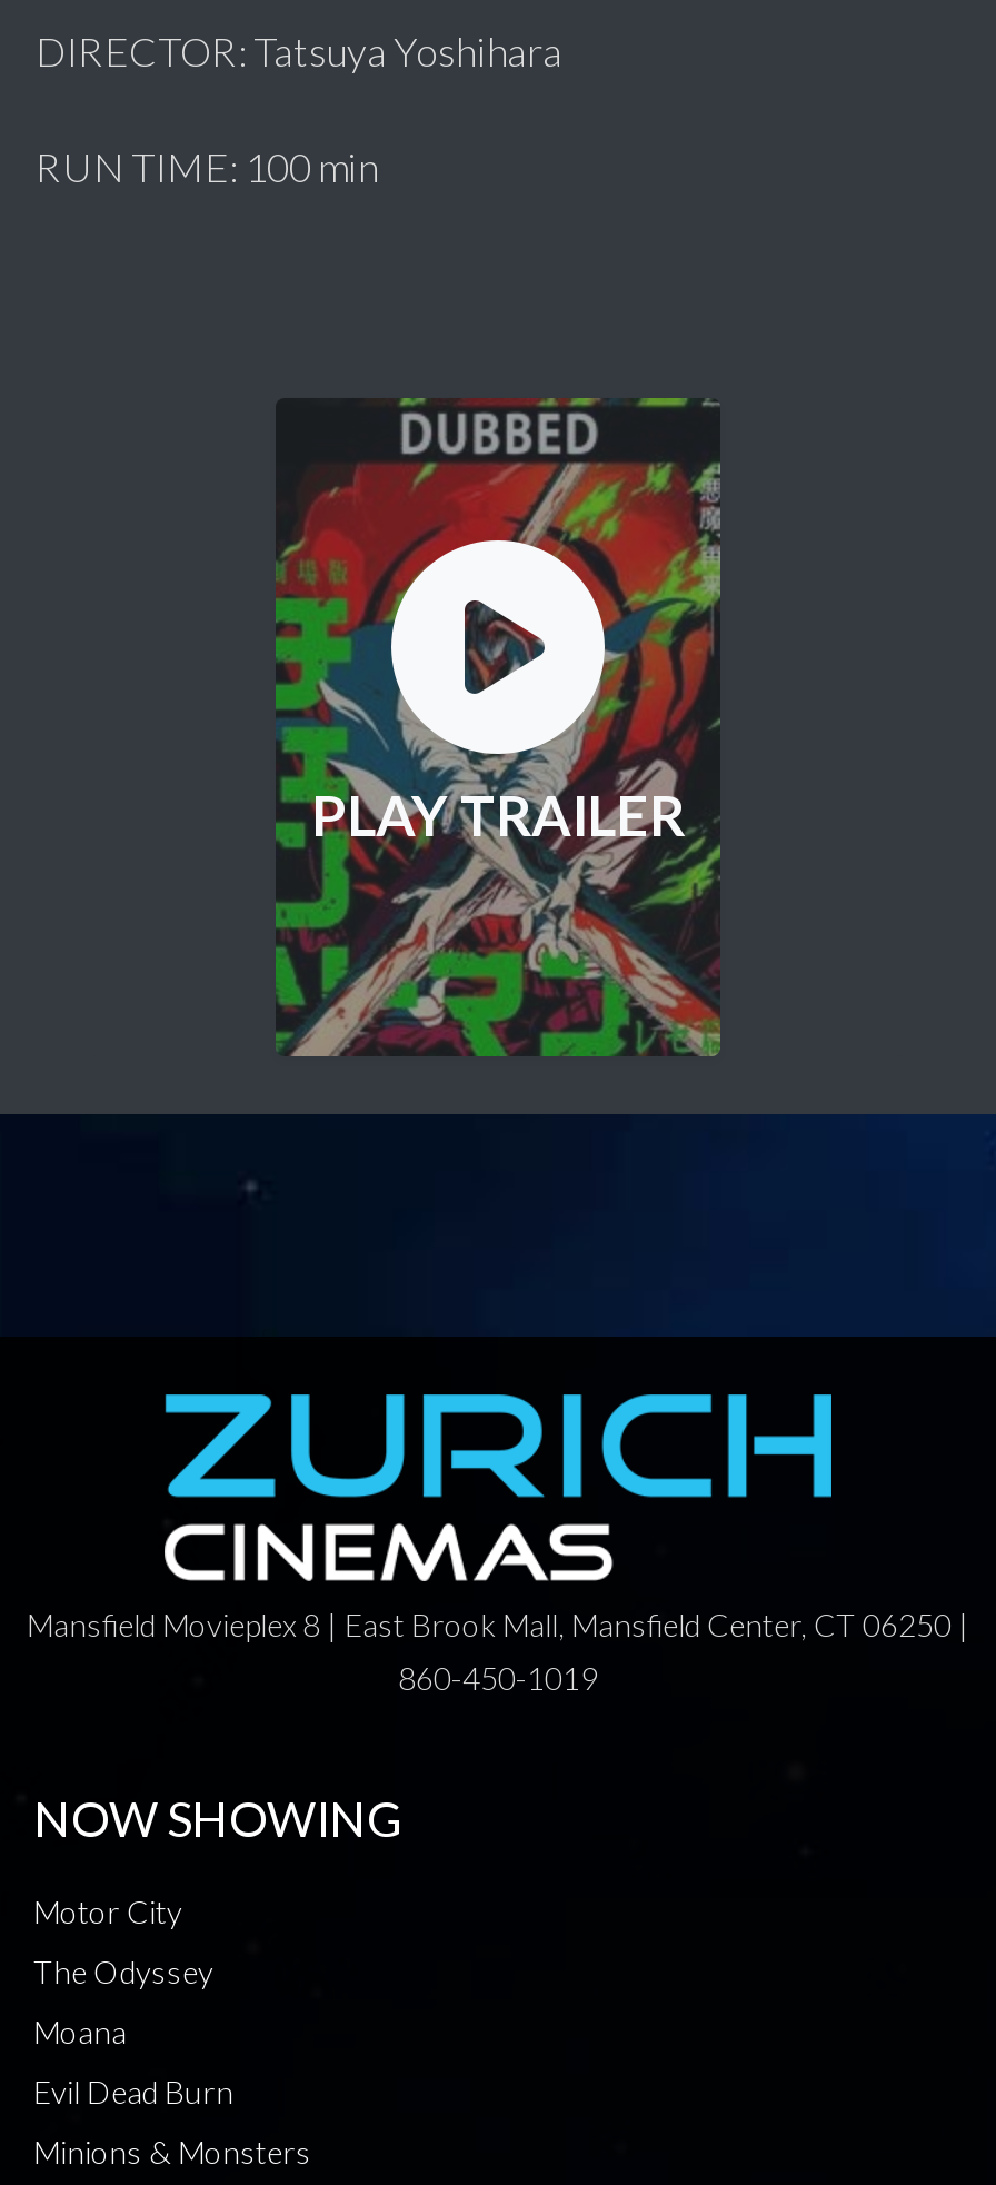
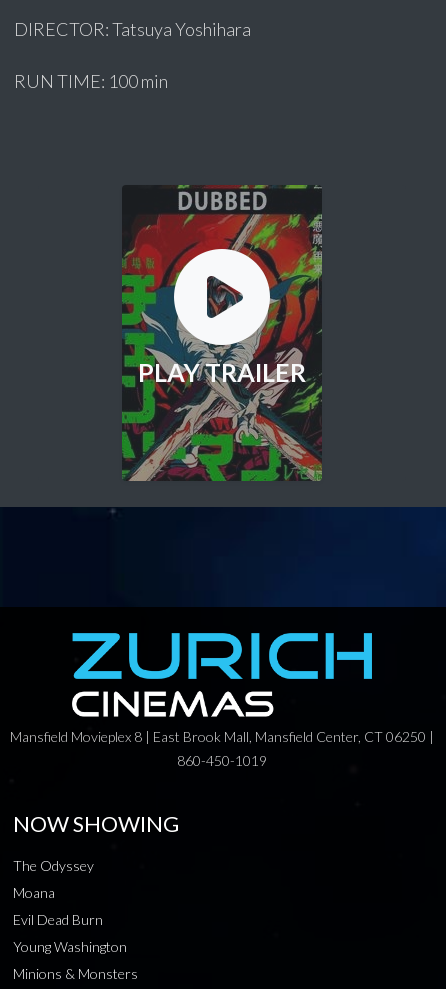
[33,1893,182,1930] Motor City -> none
moved [33,1953,233,2110] -> [13,857,103,928]: The Odyssey | Moana | Evil Dead Burn
none -> [13,938,127,955] Young Washington

